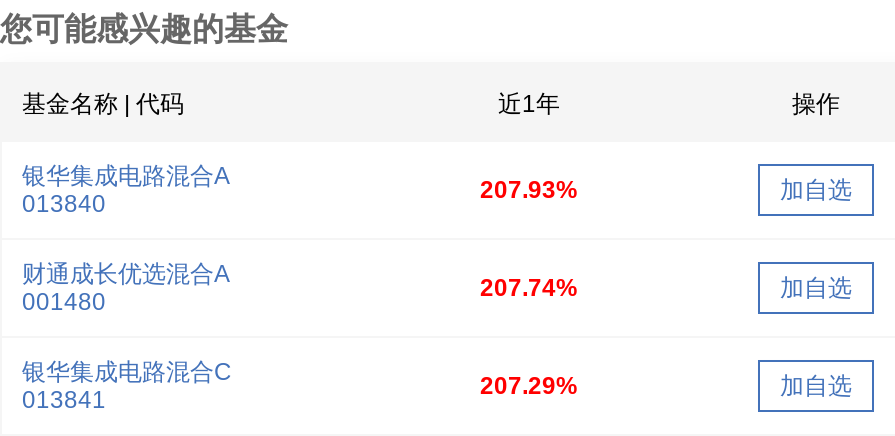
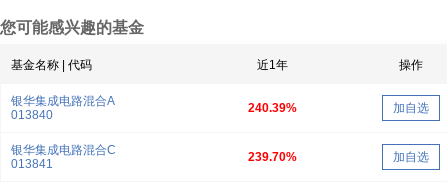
[22,176,852,316] 207.93% | 加自选 | 财通成长优选混合A | 001480 | 207.74% -> [248,101,297,115] 240.39%
[480,372,578,400] 207.29% -> [248,150,297,164] 239.70%

